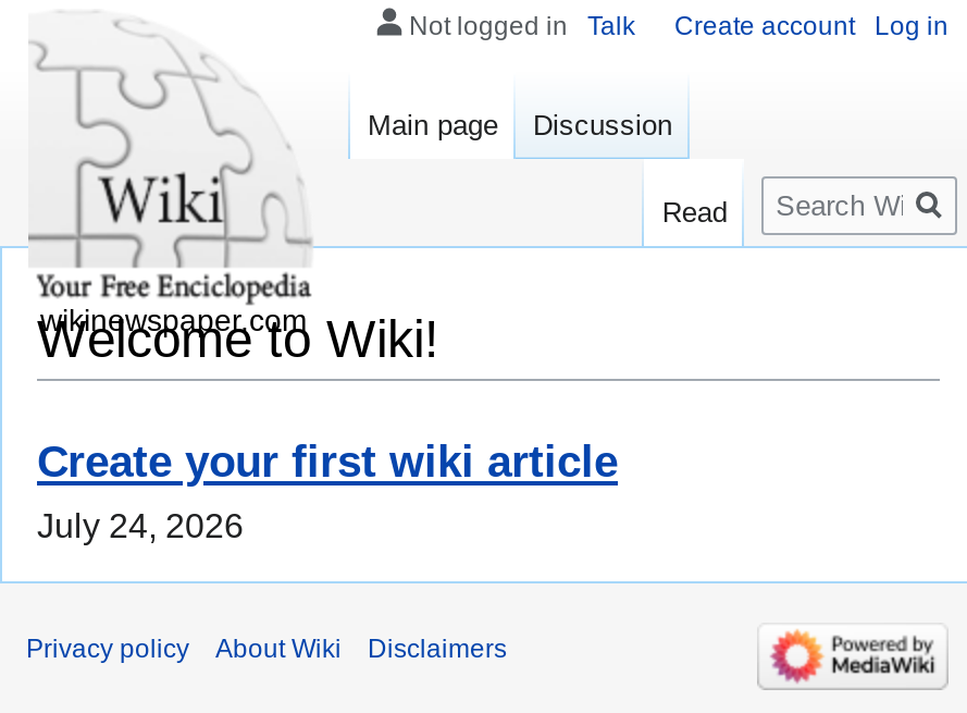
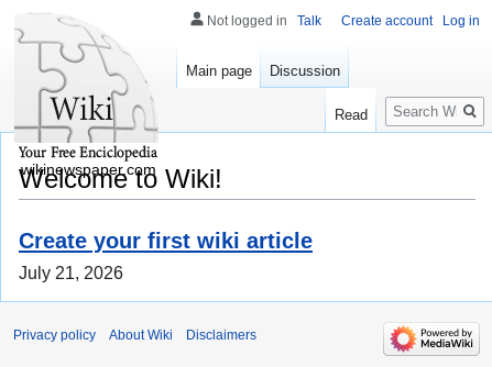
[37,508,244,545] July 24, 2026 -> [19,264,123,283] July 21, 2026

